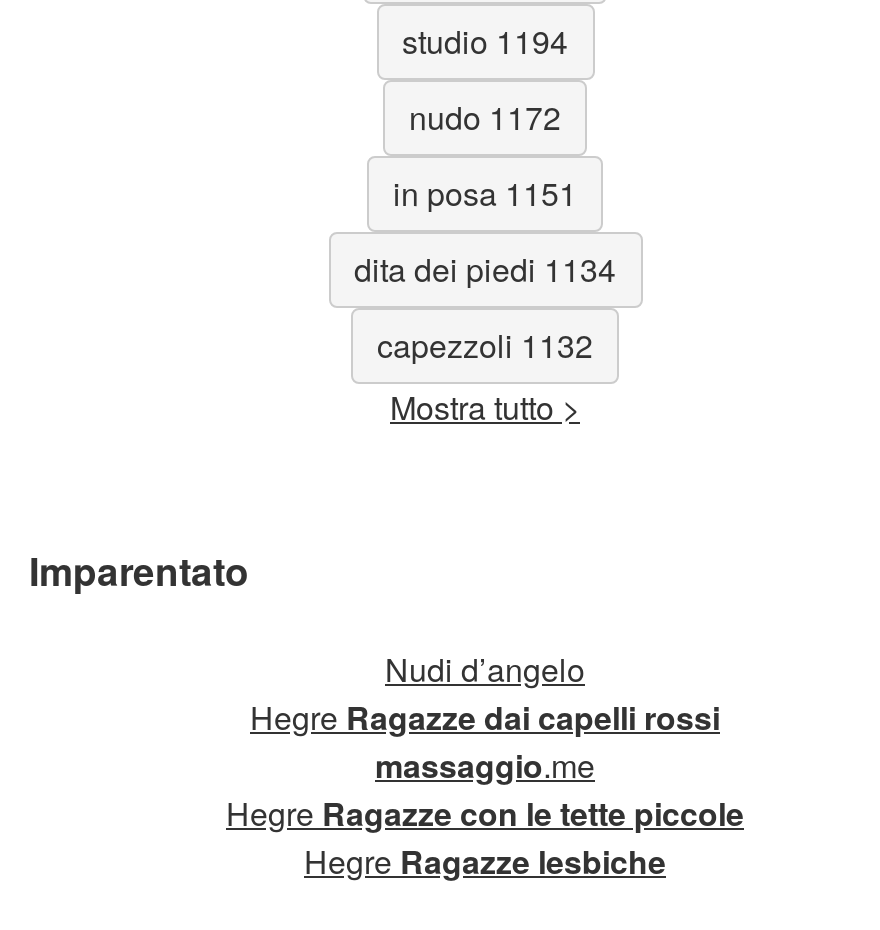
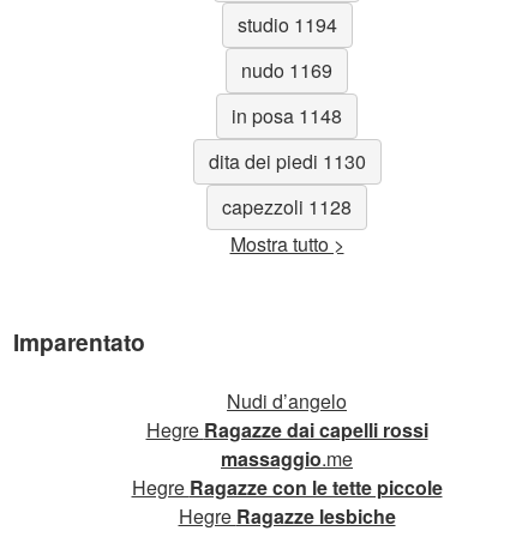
[409,94,561,140] nudo 1172 -> [241,56,332,84] nudo 1169
[393,170,577,216] in posa 1151 -> [232,102,342,130] in posa 1148
[354,246,616,292] dita dei piedi 1134 -> [208,148,365,175] dita dei piedi 1130
[377,322,593,368] capezzoli 1132 -> [222,193,352,221] capezzoli 1128

